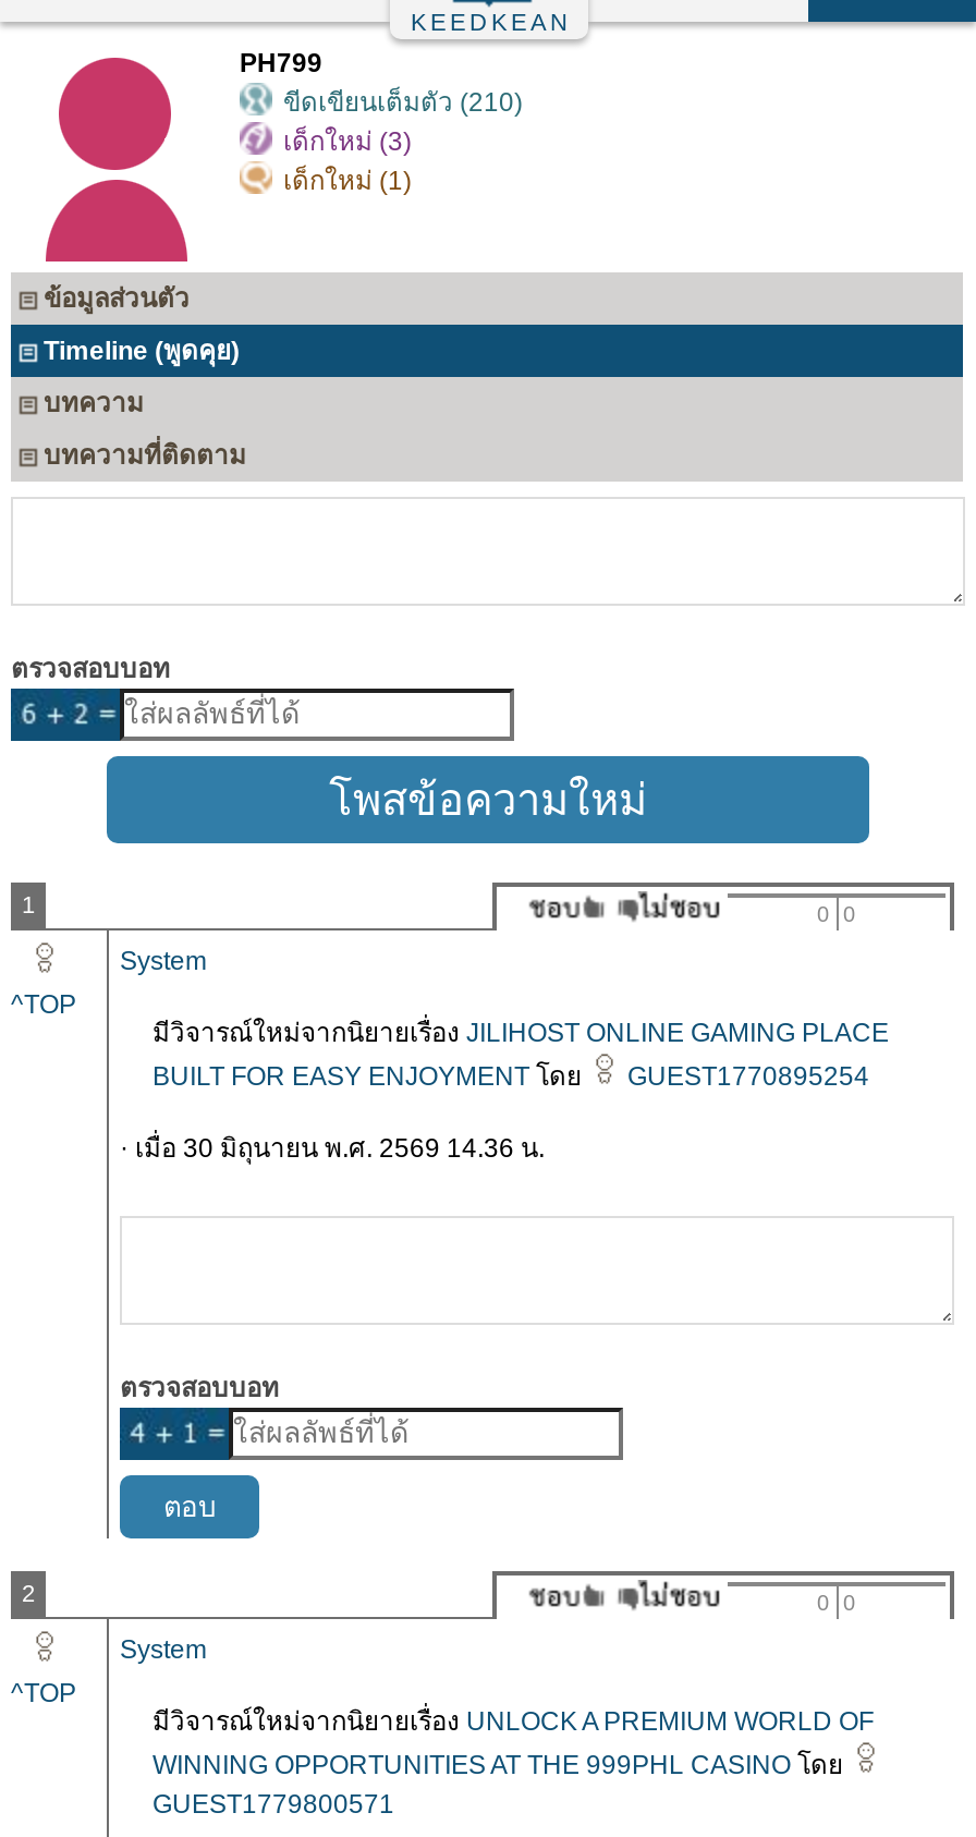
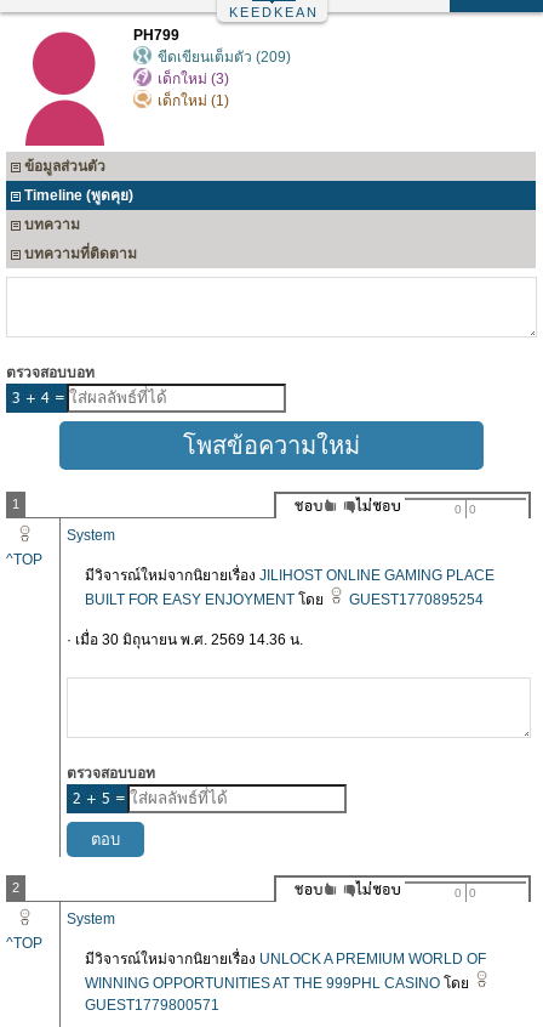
[283,87,523,118] ขีดเขียนเต็มตัว (210) -> [158,49,291,66] ขีดเขียนเต็มตัว (209)

